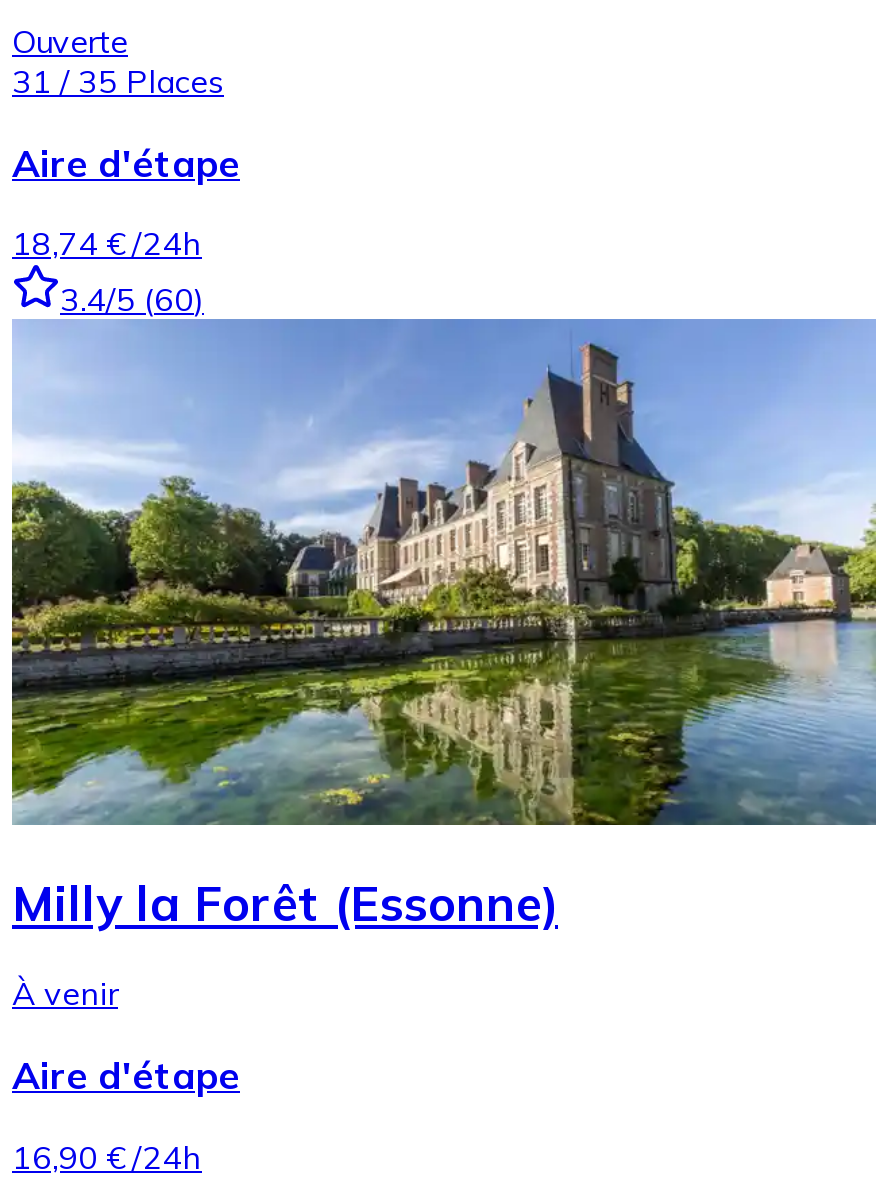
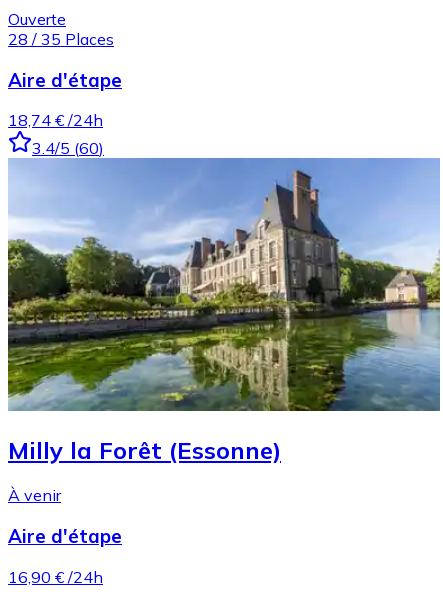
[12,61,224,101] 31 / 35 Places -> [8,29,114,49] 28 / 35 Places

